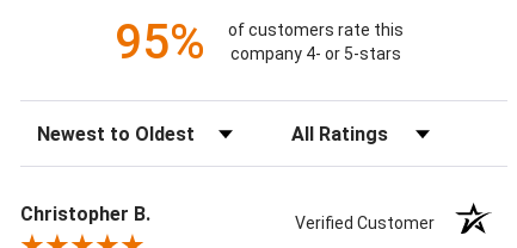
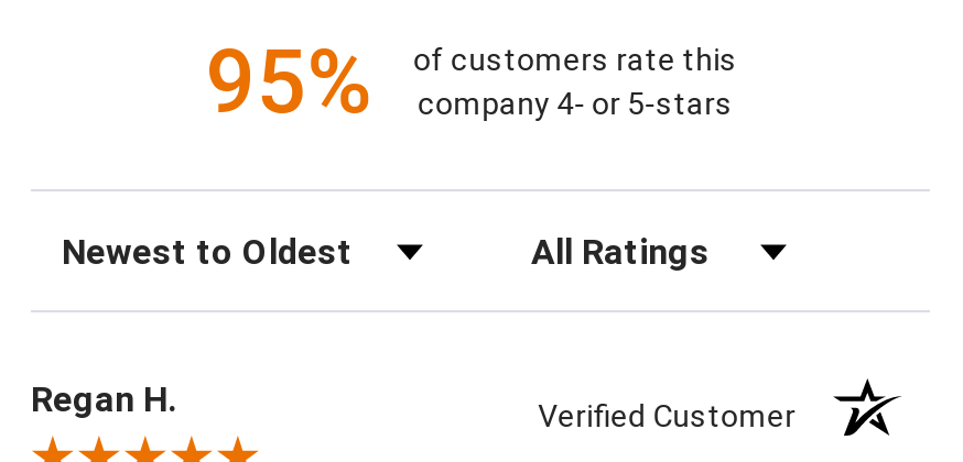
[20,202,150,225] Christopher B. -> [31,378,176,420] Regan H.

